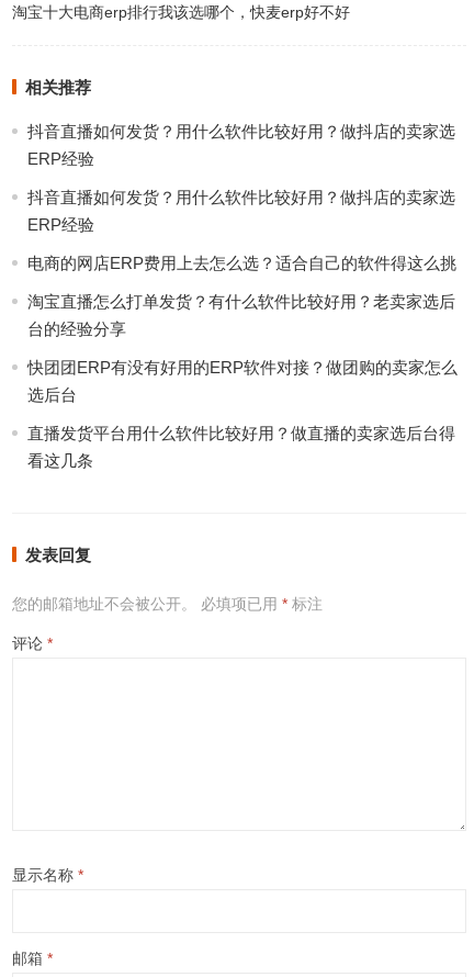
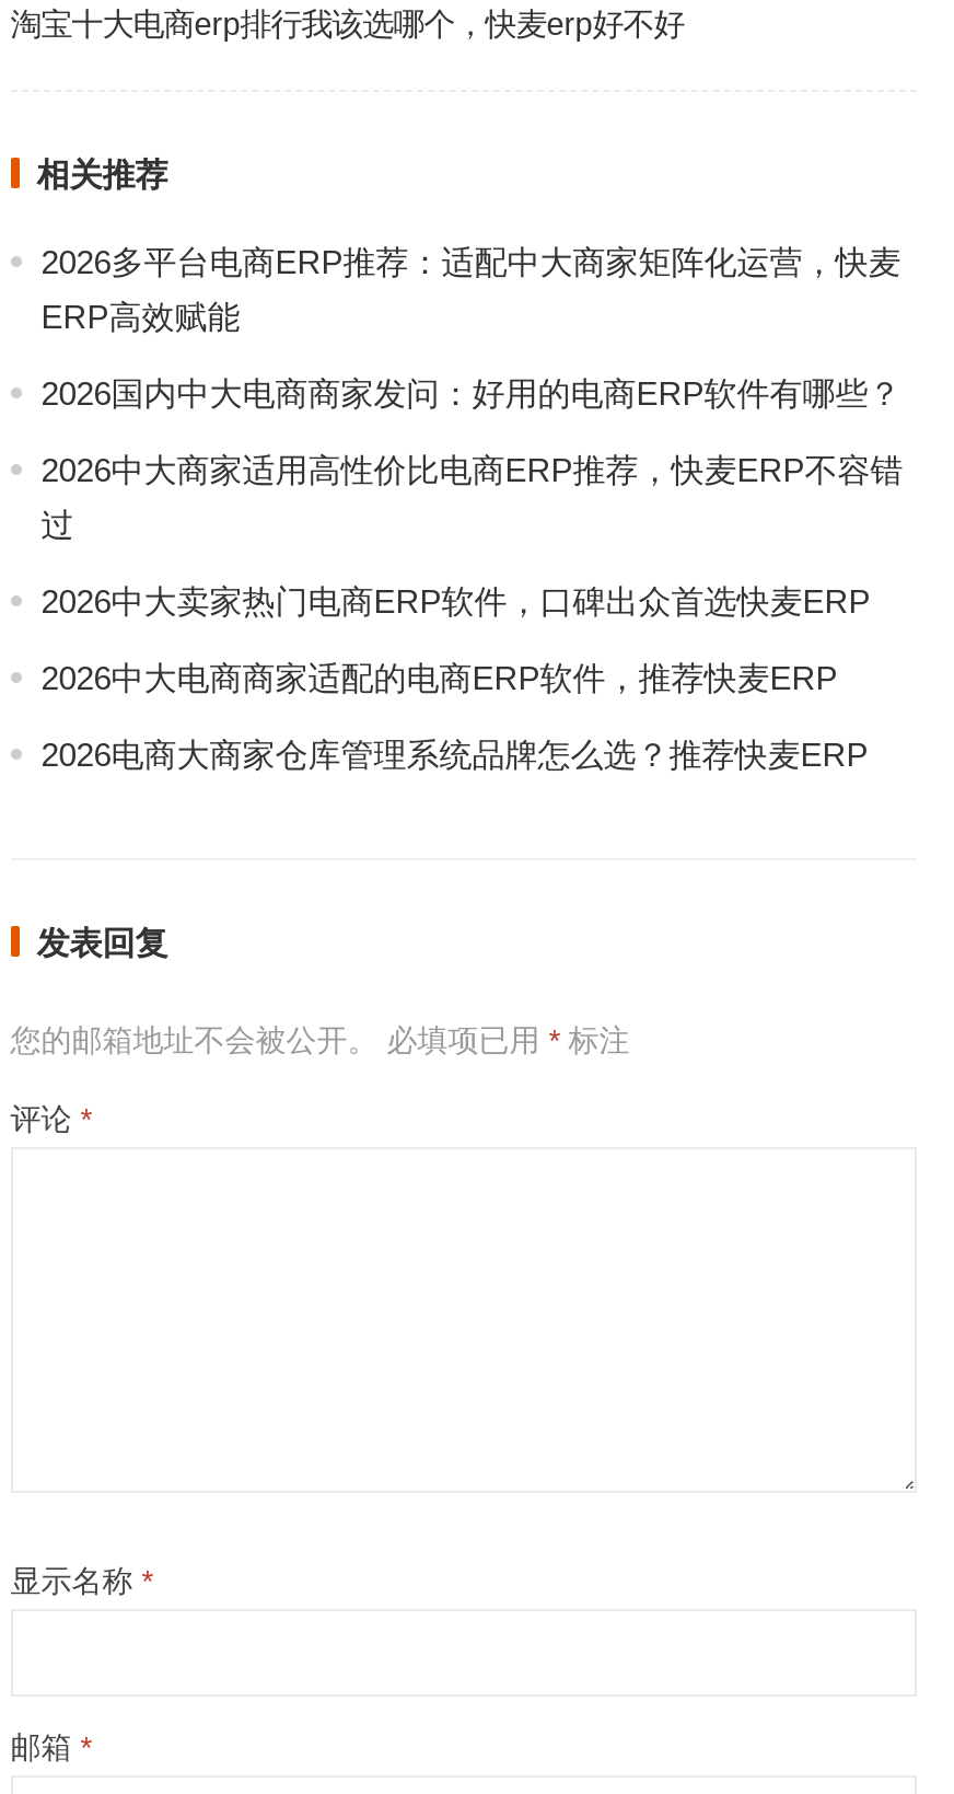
[27,122,457,470] 抖音直播如何发货？用什么软件比较好用？做抖店的卖家选 | ERP经验 | 抖音直播如何发货？用什么软件比较好用？做抖店的卖家选 | ERP经验 | 电商的网店ERP费用上去怎么选？适合自己的软件得这么挑 | 淘宝直播怎么打单发货？有什么软件比较好用？老卖家选后 | 台的经验分享 | 快团团ERP有没有好用的ERP软件对接？做团购的卖家怎么 | 选后台 | 直播发货平台用什么软件比较好用？做直播的卖家选后台得 | 看这几条 -> [41,243,903,773] 2026多平台电商ERP推荐：适配中大商家矩阵化运营，快麦 | ERP高效赋能 | 2026国内中大电商商家发问：好用的电商ERP软件有哪些？ | 2026中大商家适用高性价比电商ERP推荐，快麦ERP不容错 | 过 | 2026中大卖家热门电商ERP软件，口碑出众首选快麦ERP | 2026中大电商商家适配的电商ERP软件，推荐快麦ERP | 2026电商大商家仓库管理系统品牌怎么选？推荐快麦ERP

